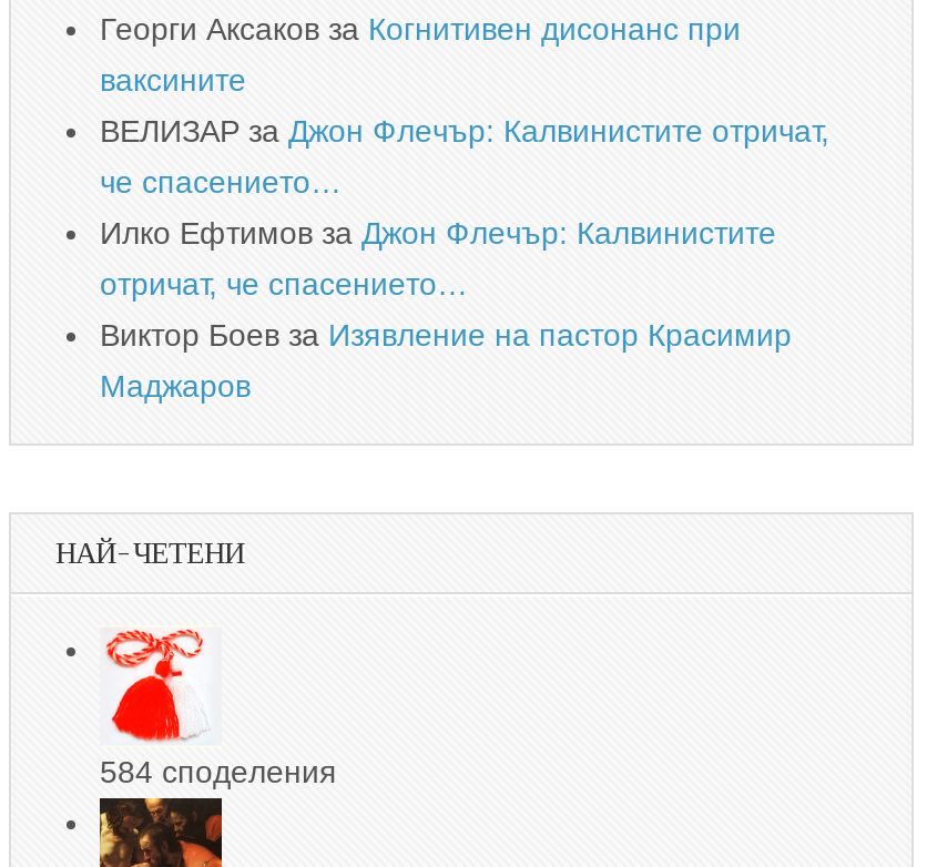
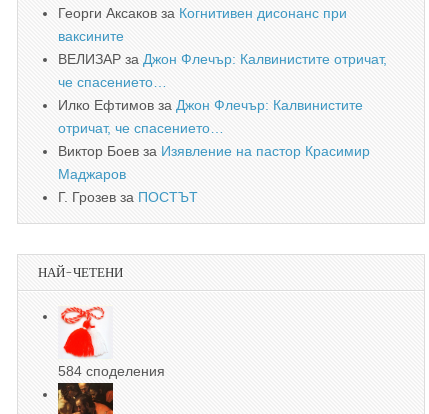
none -> [58,189,198,205] Г. Грозев за ПОСТЪТ

